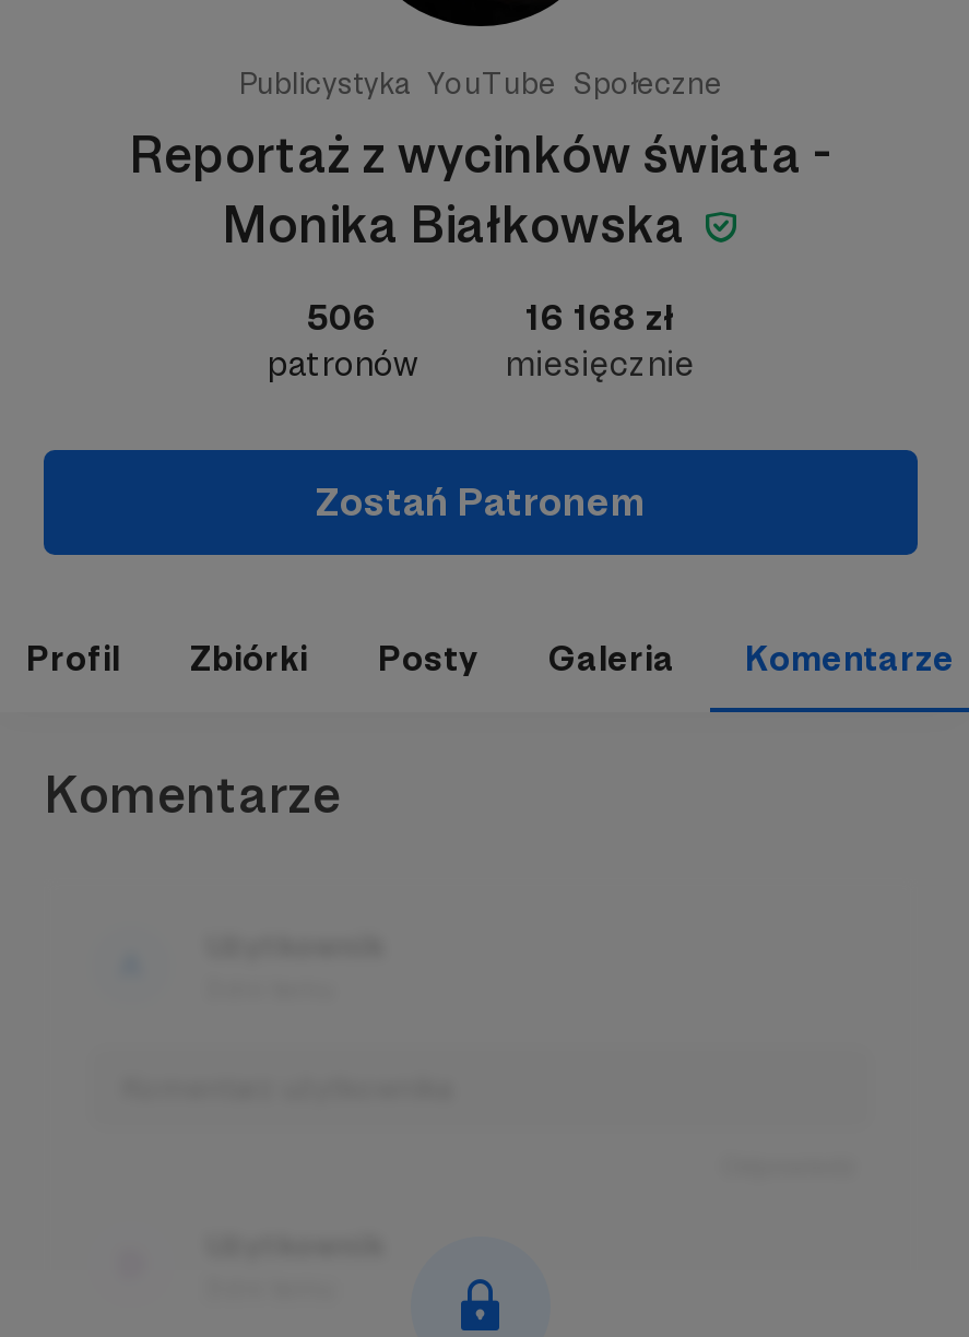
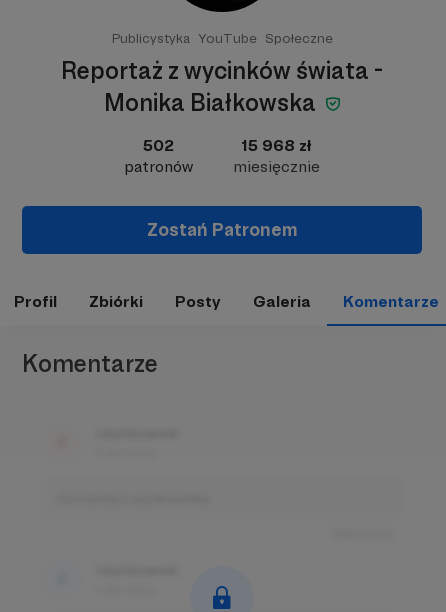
[307,297,377,339] 506 -> [143,136,174,155] 502
[525,297,674,339] 16 168 zł -> [241,136,312,155] 15 968 zł

